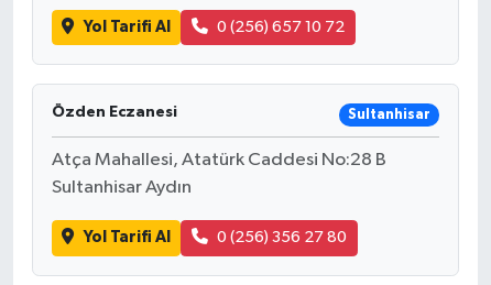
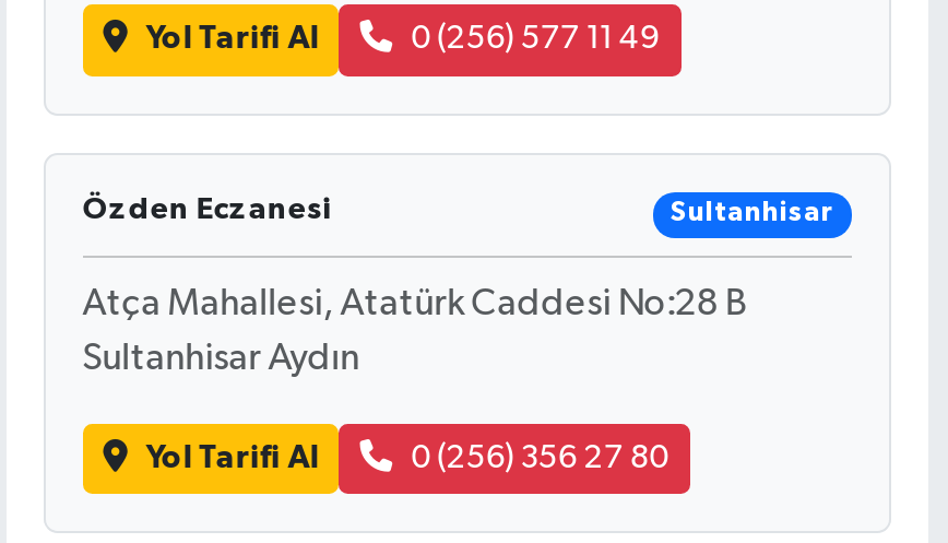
[217,19,345,35] 0 (256) 657 10 72 -> [411,23,660,56] 0 (256) 577 11 49

